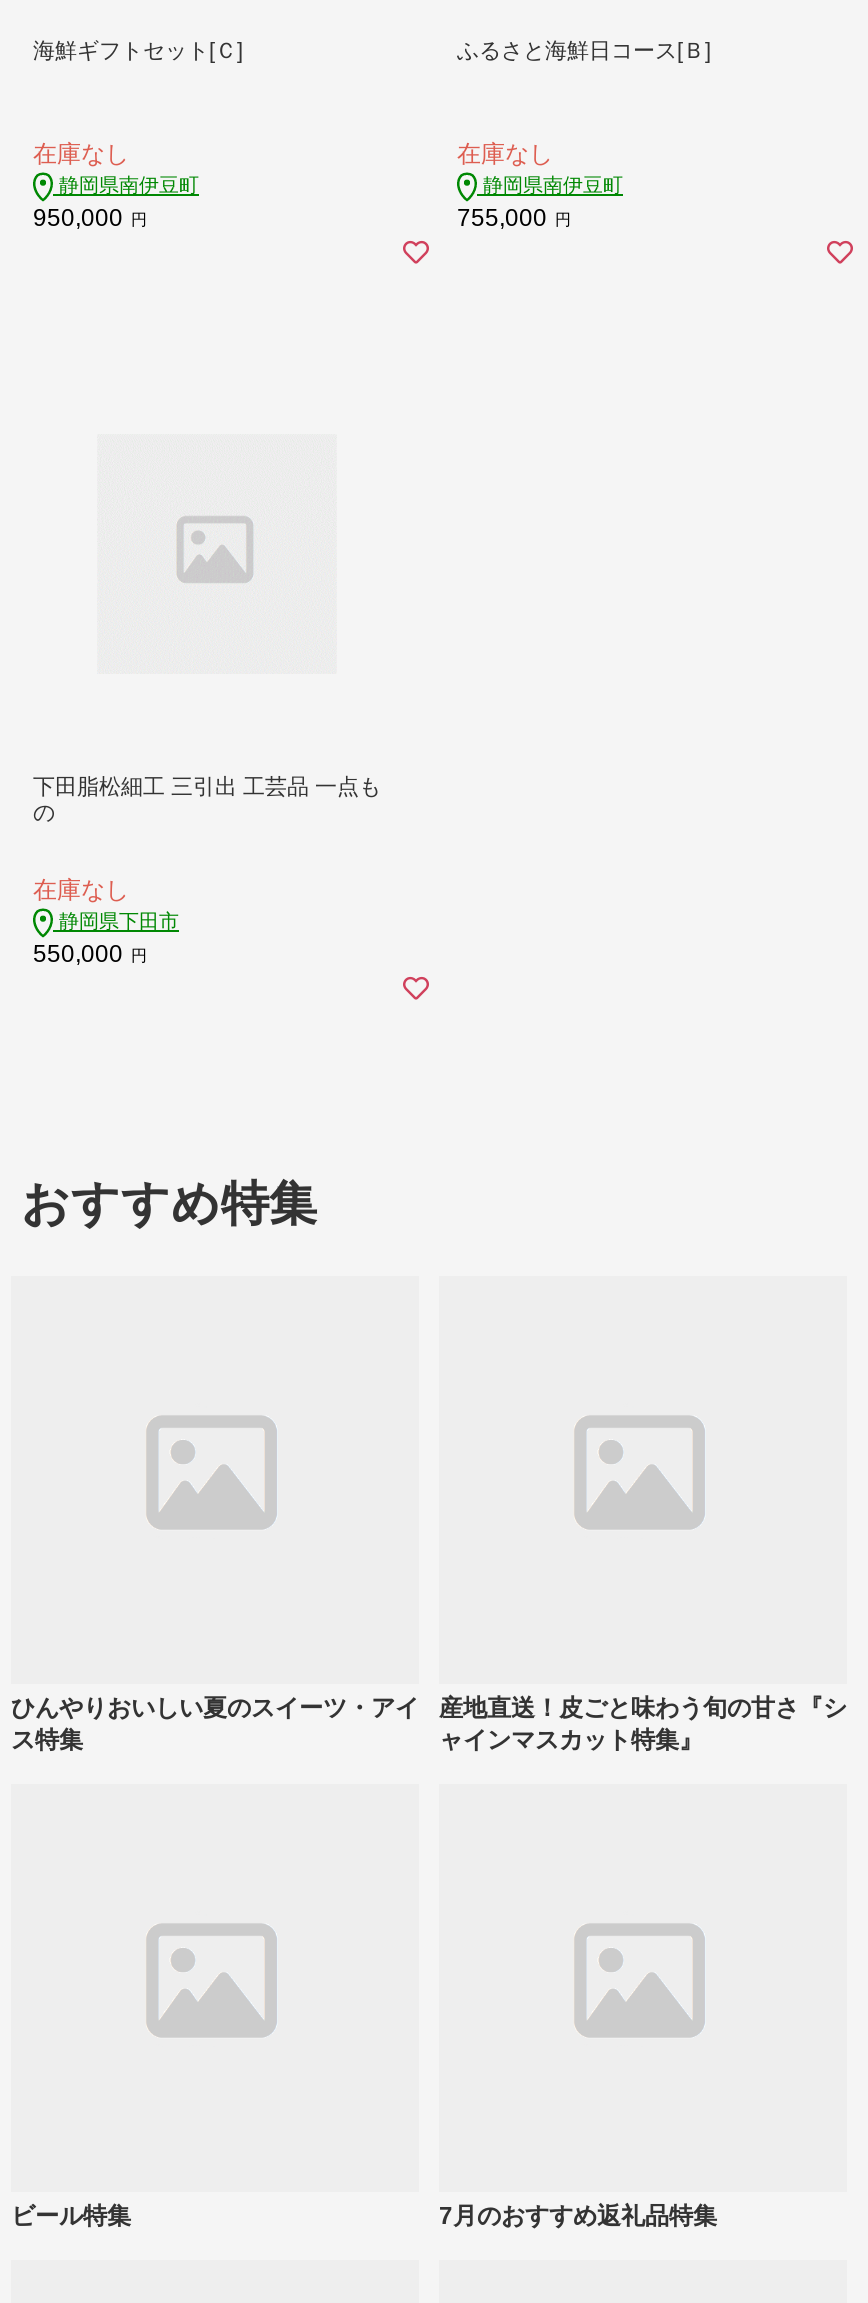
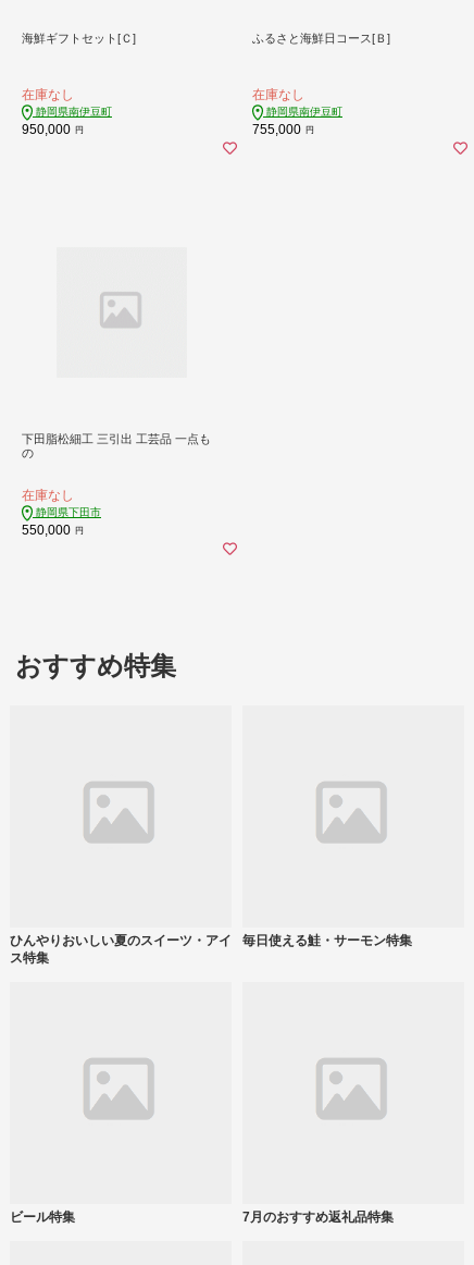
[439,1693,847,1753] 産地直送！皮ごと味わう旬の甘さ『シ | ャインマスカット特集』 -> [242,933,412,948] 毎日使える鮭・サーモン特集

